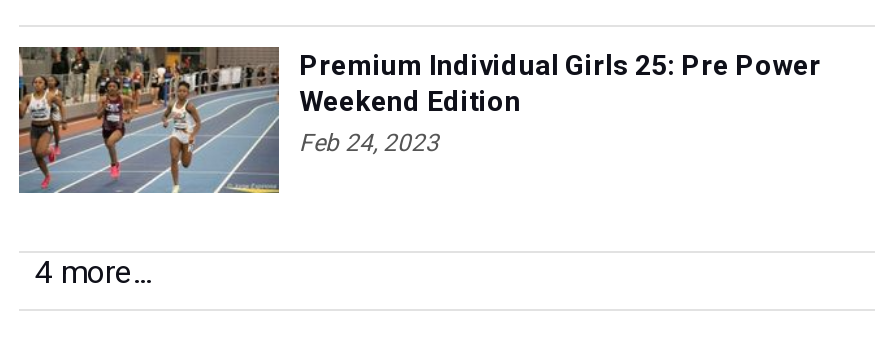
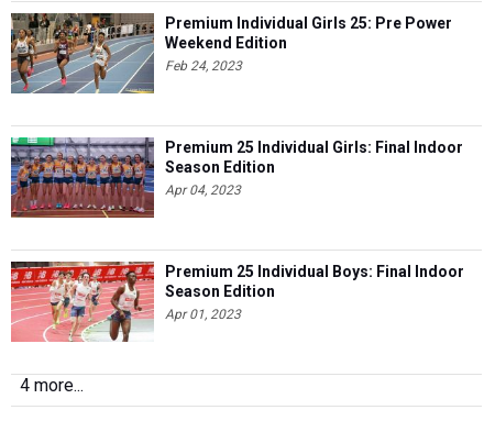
none -> [10,136,463,219] [image] | Premium 25 Individual Girls: Final Indoor | Season Edition | Apr 04, 2023
none -> [10,261,464,343] [image] | Premium 25 Individual Boys: Final Indoor | Season Edition | Apr 01, 2023

